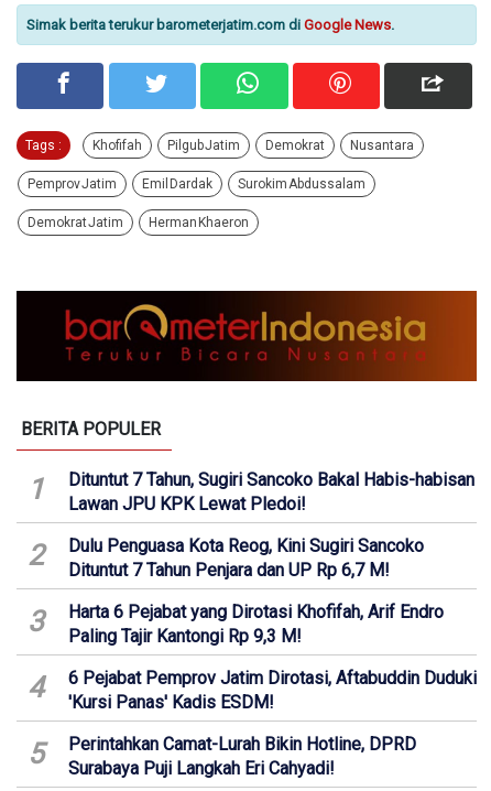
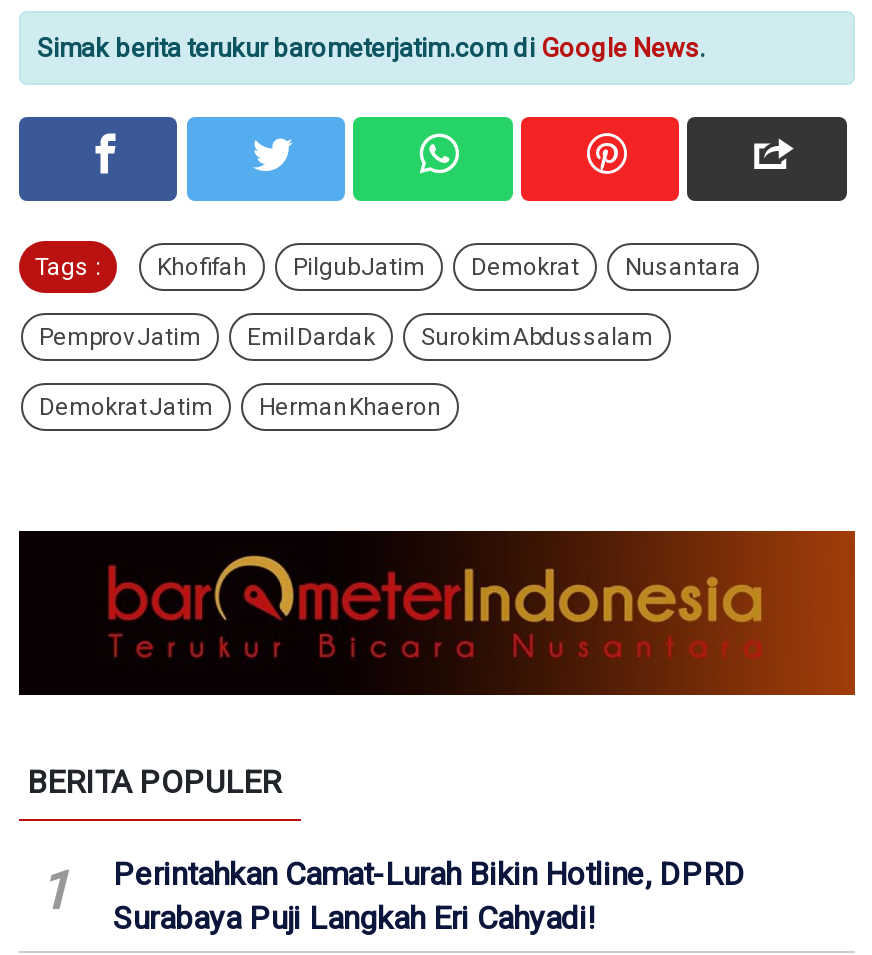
[28,469,477,771] Dituntut 7 Tahun, Sugiri Sancoko Bakal Habis-habisan | Lawan JPU KPK Lewat Pledoi! | 2 | Dulu Penguasa Kota Reog, Kini Sugiri Sancoko | Dituntut 7 Tahun Penjara dan UP Rp 6,7 M! | 3 | Harta 6 Pejabat yang Dirotasi Khofifah, Arif Endro | Paling Tajir Kantongi Rp 9,3 M! | 4 | 6 Pejabat Pemprov Jatim Dirotasi, Aftabuddin Duduki | 'Kursi Panas' Kadis ESDM! | 5 -> none

